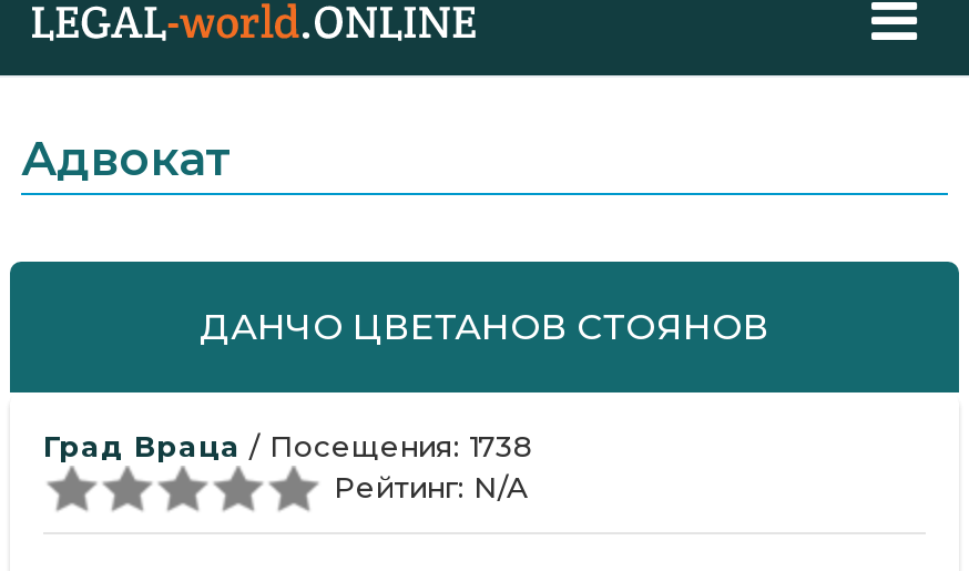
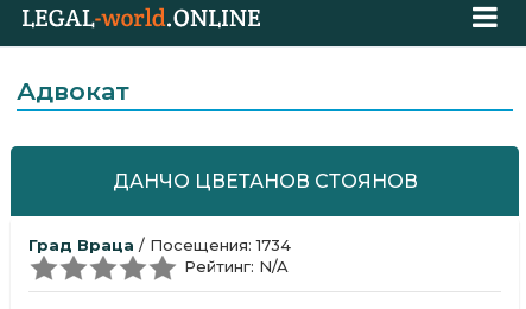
[43,428,533,463] Град Враца / Посещения: 1738 -> [28,235,291,254] Град Враца / Посещения: 1734

